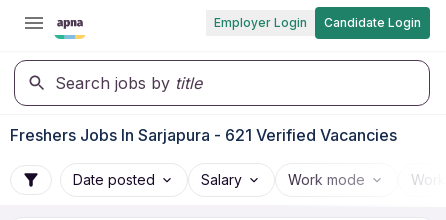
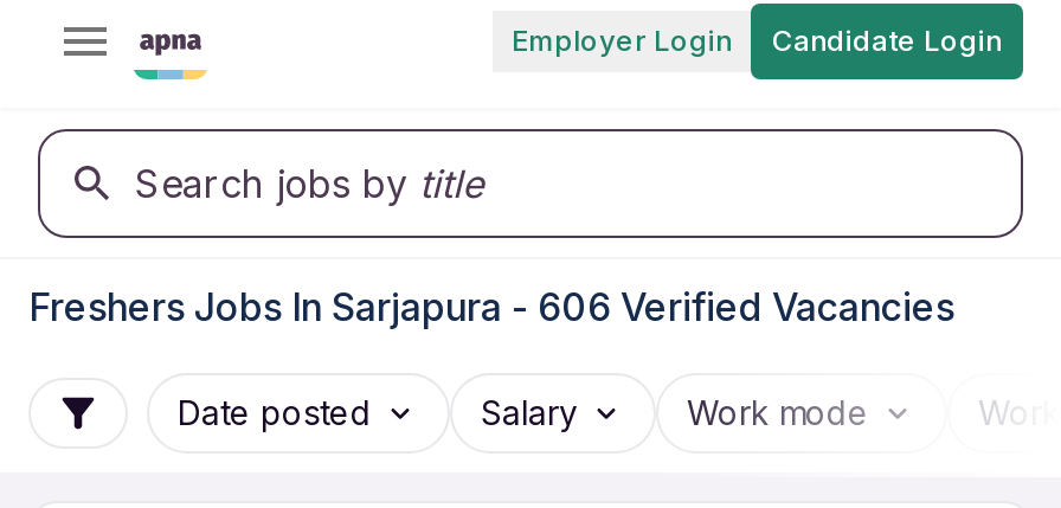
[10,125,397,145] Freshers Jobs In Sarjapura - 621 Verified Vacancies -> [28,283,954,330] Freshers Jobs In Sarjapura - 606 Verified Vacancies

